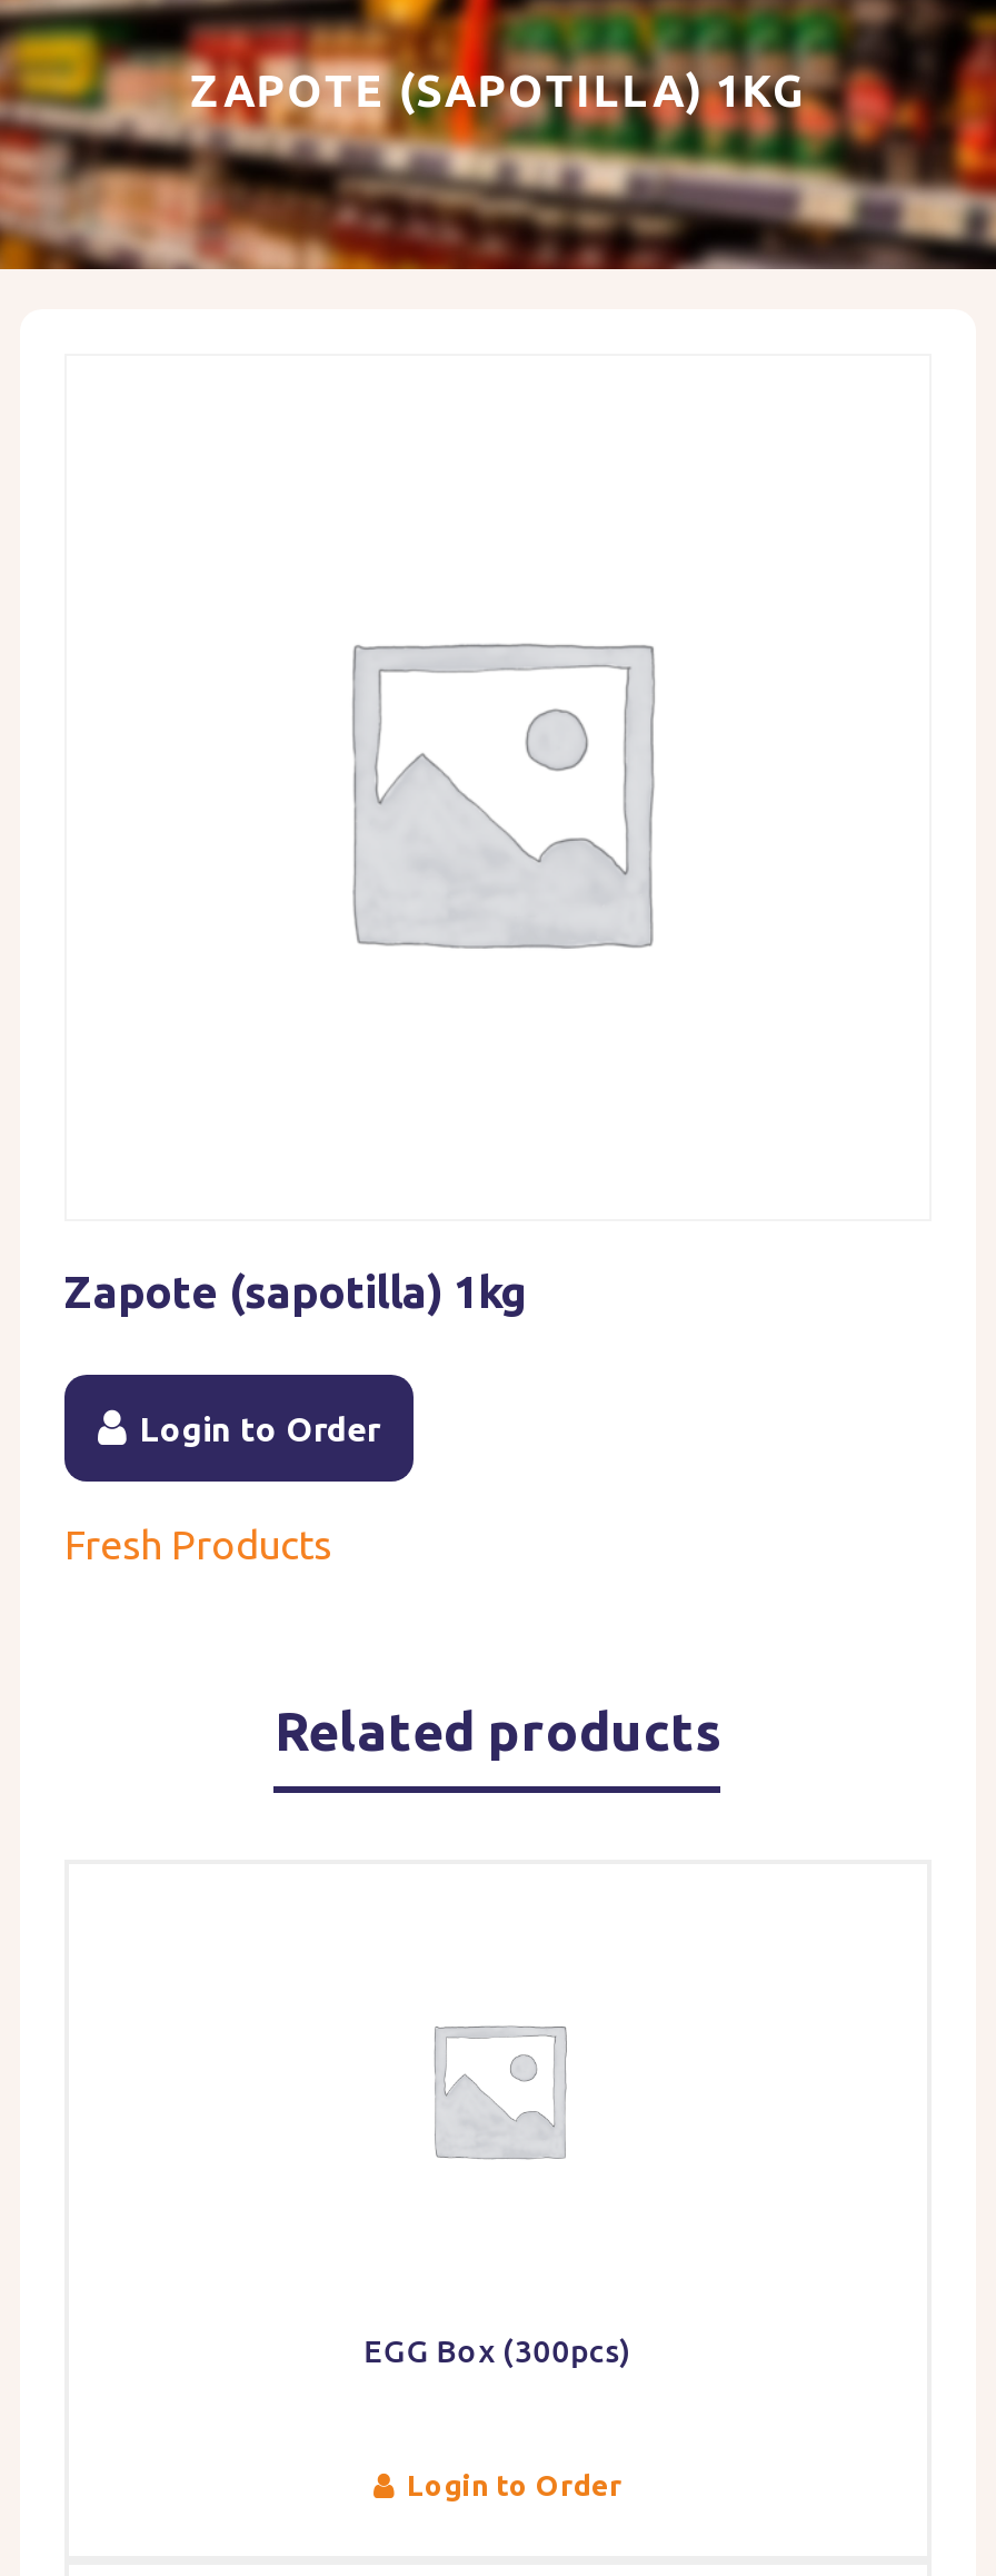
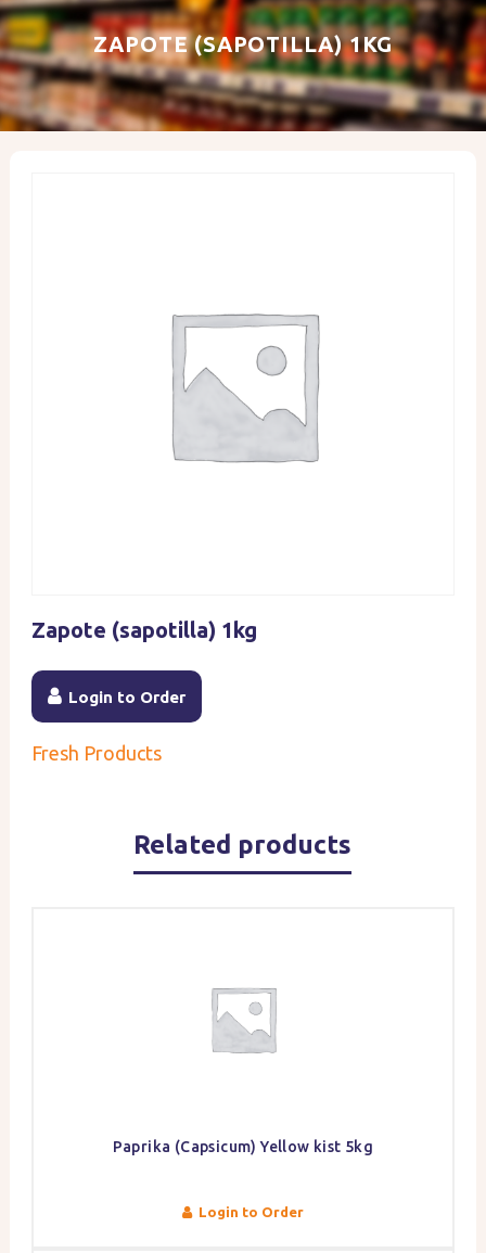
[364,2334,632,2370] EGG Box (300pcs) -> [112,1138,374,1156] Paprika (Capsicum) Yellow kist 5kg

